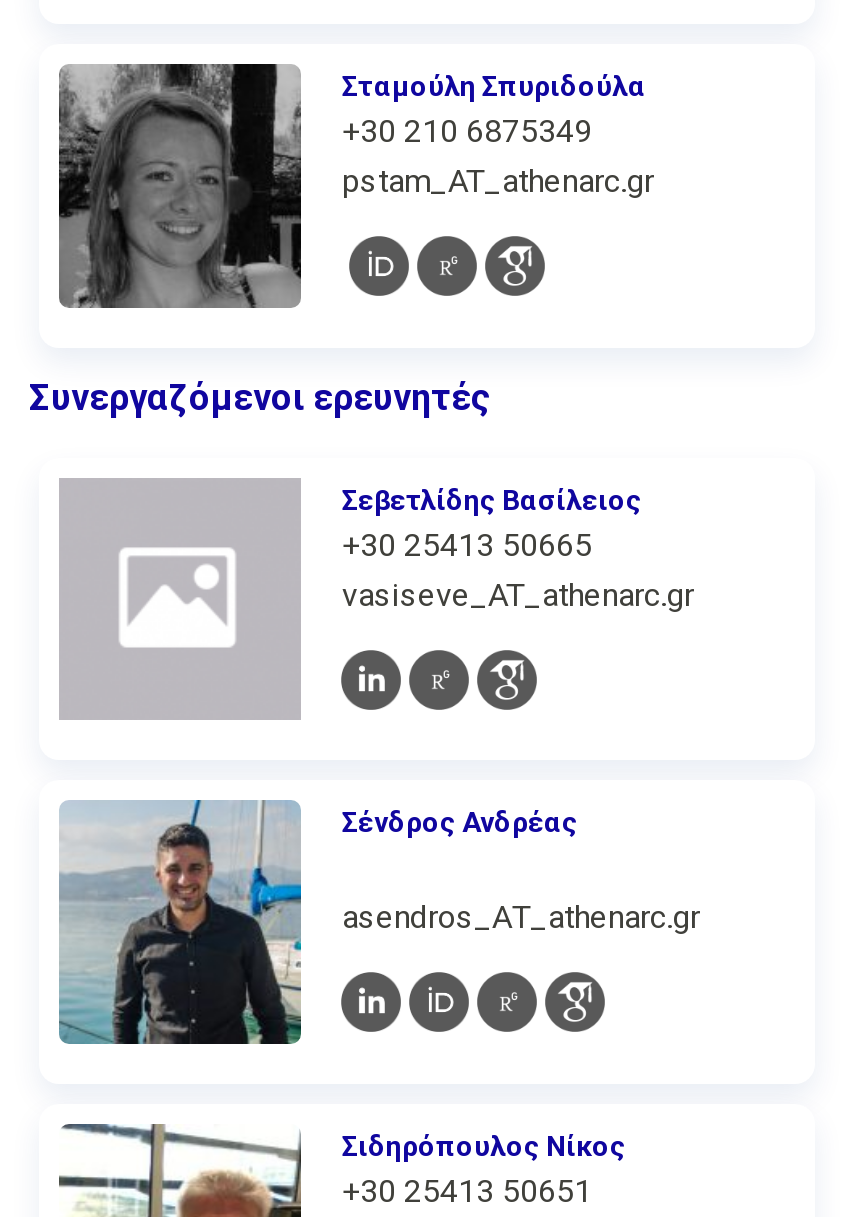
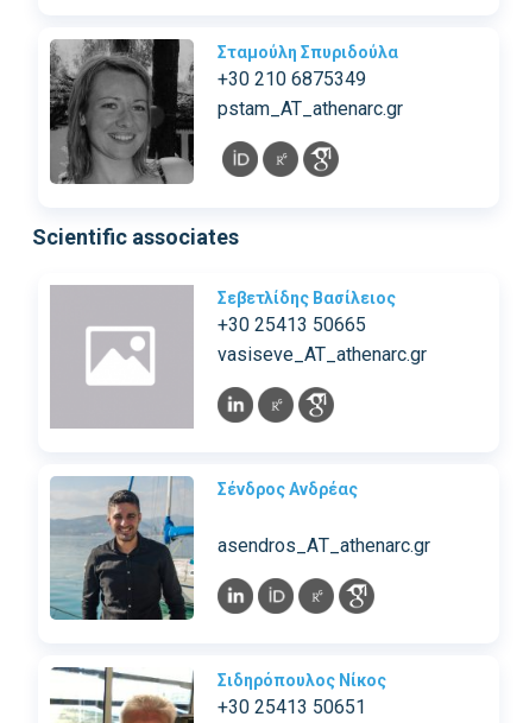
[29,376,491,418] Συνεργαζόμενοι ερευνητές -> [32,224,239,249] Scientific associates

